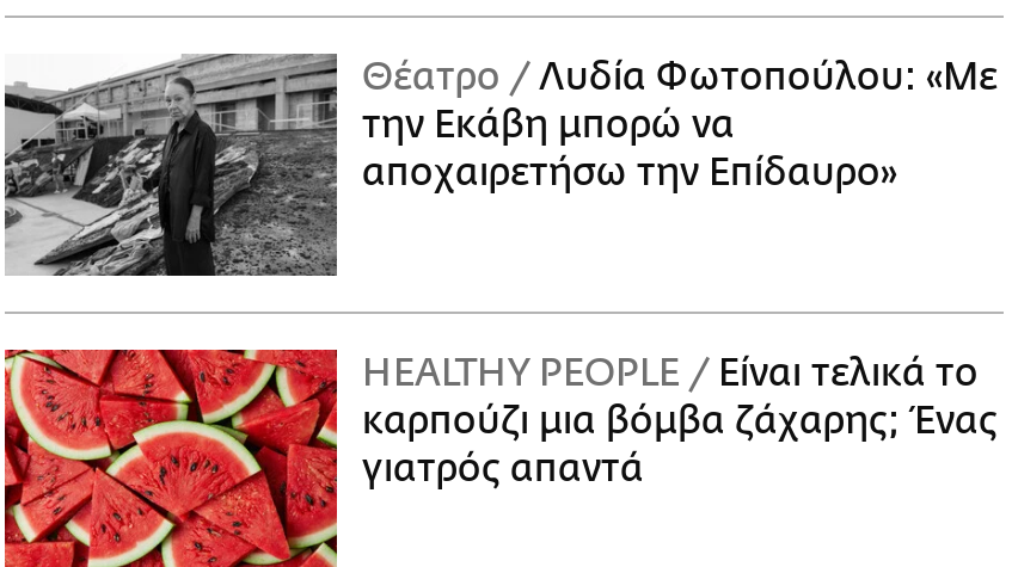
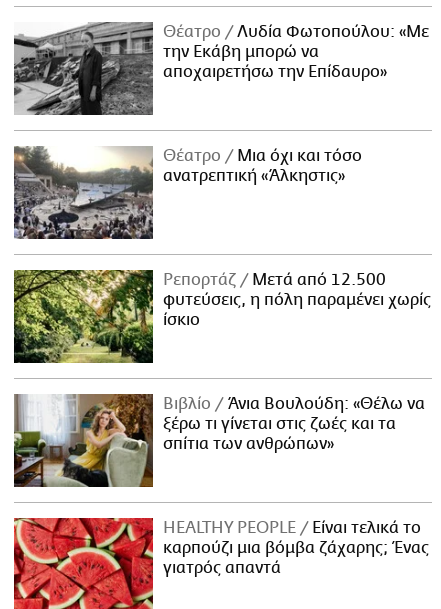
none -> [13,146,362,240] [image] | Θέατρο Μια όχι και τόσο | ανατρεπτική «Άλκηστις»
none -> [13,269,431,364] [image] | Ρεπορτάζ Μετά από 12.500 | φυτεύσεις, η πόλη παραμένει χωρίς | ίσκιο
none -> [13,393,425,488] [image] | Βιβλίο Άνια Βουλούδη: «Θέλω να | ξέρω τι γίνεται στις ζωές και τα | σπίτια των ανθρώπων»

